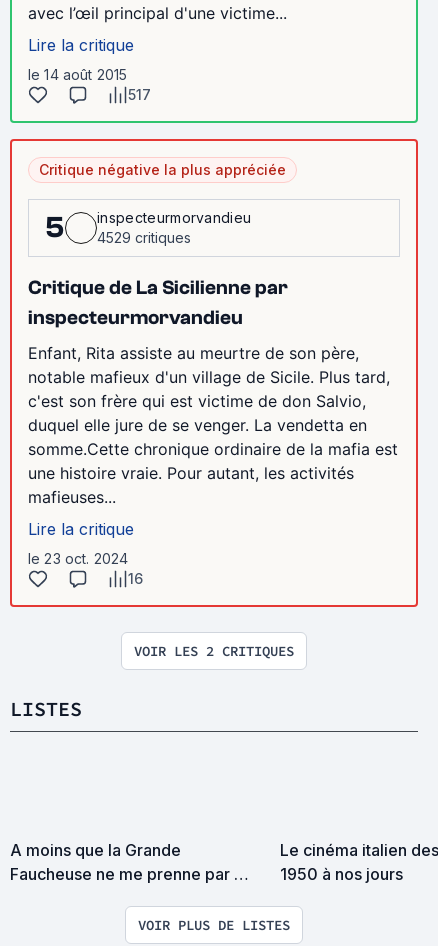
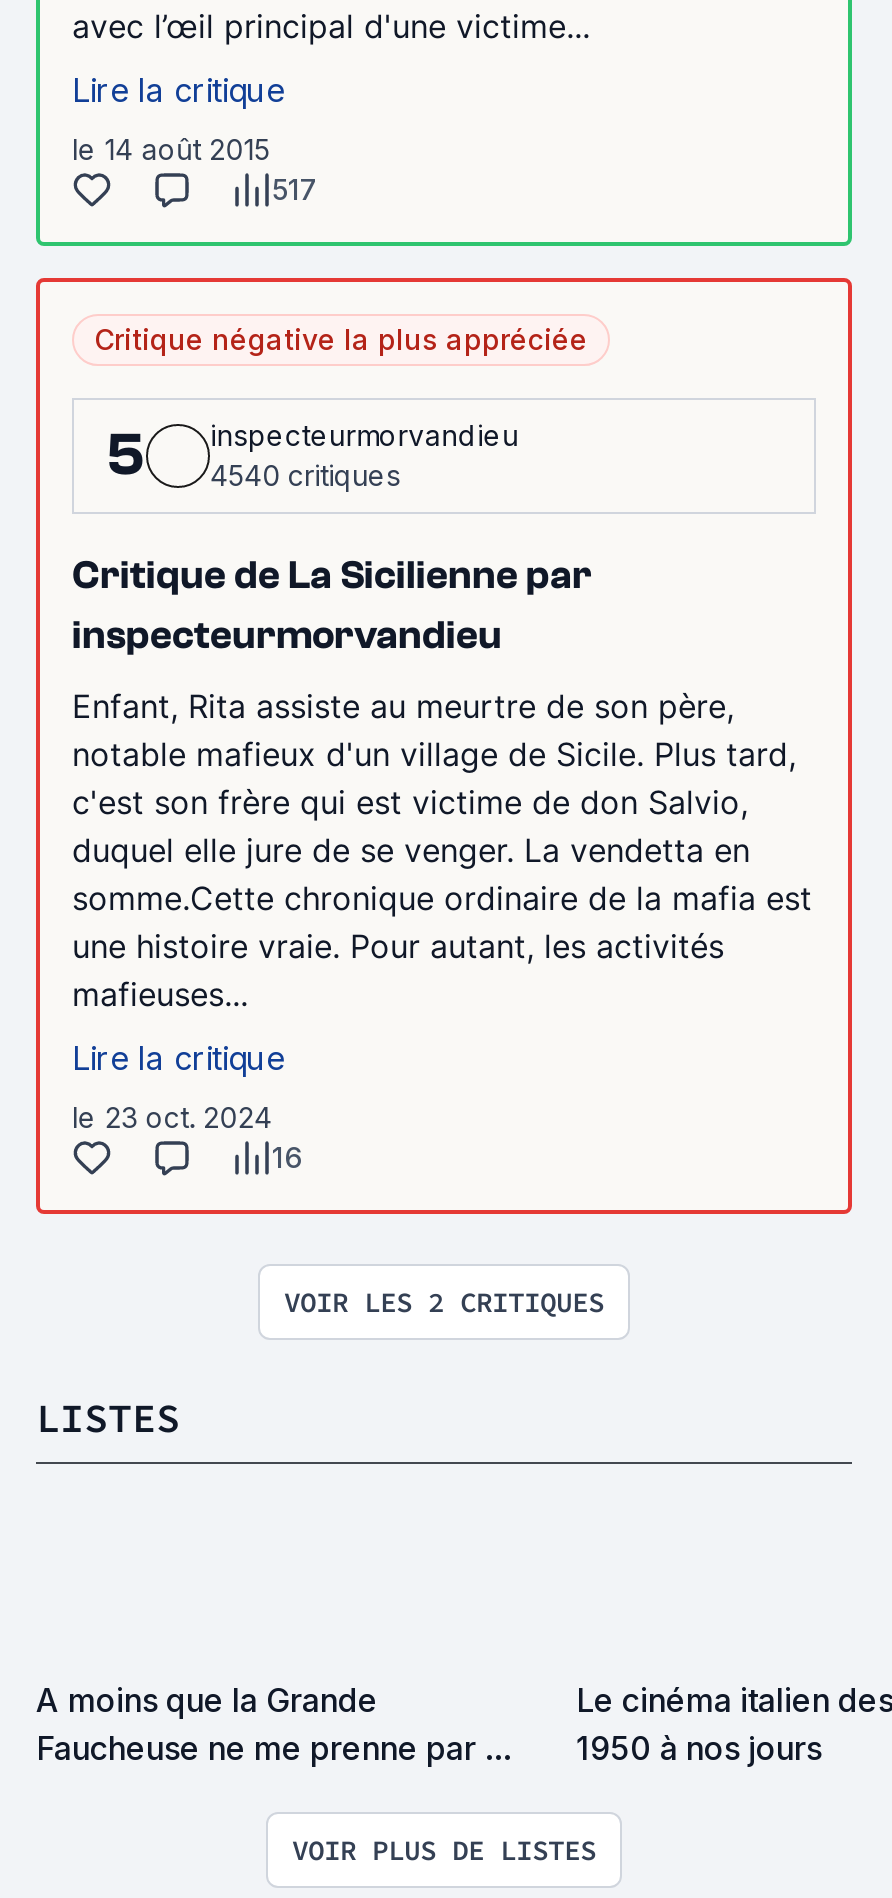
[45,209,251,246] 5 4529 critiques inspecteurmorvandieu -> [106,418,519,492] 5 4540 critiques inspecteurmorvandieu

